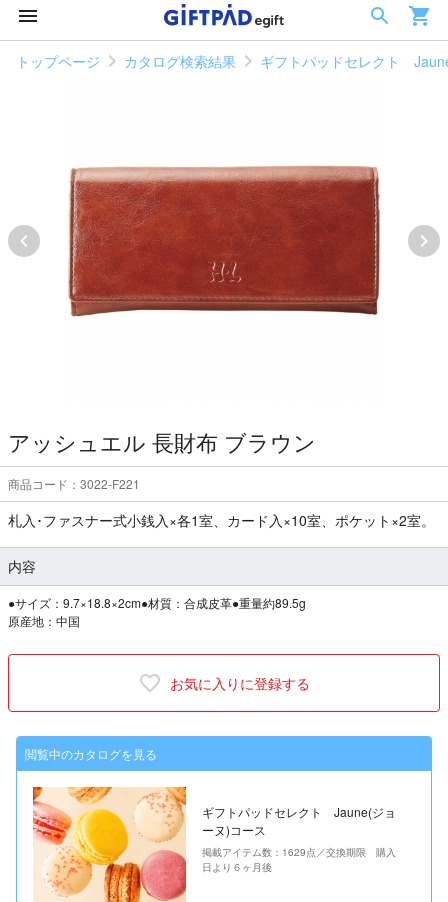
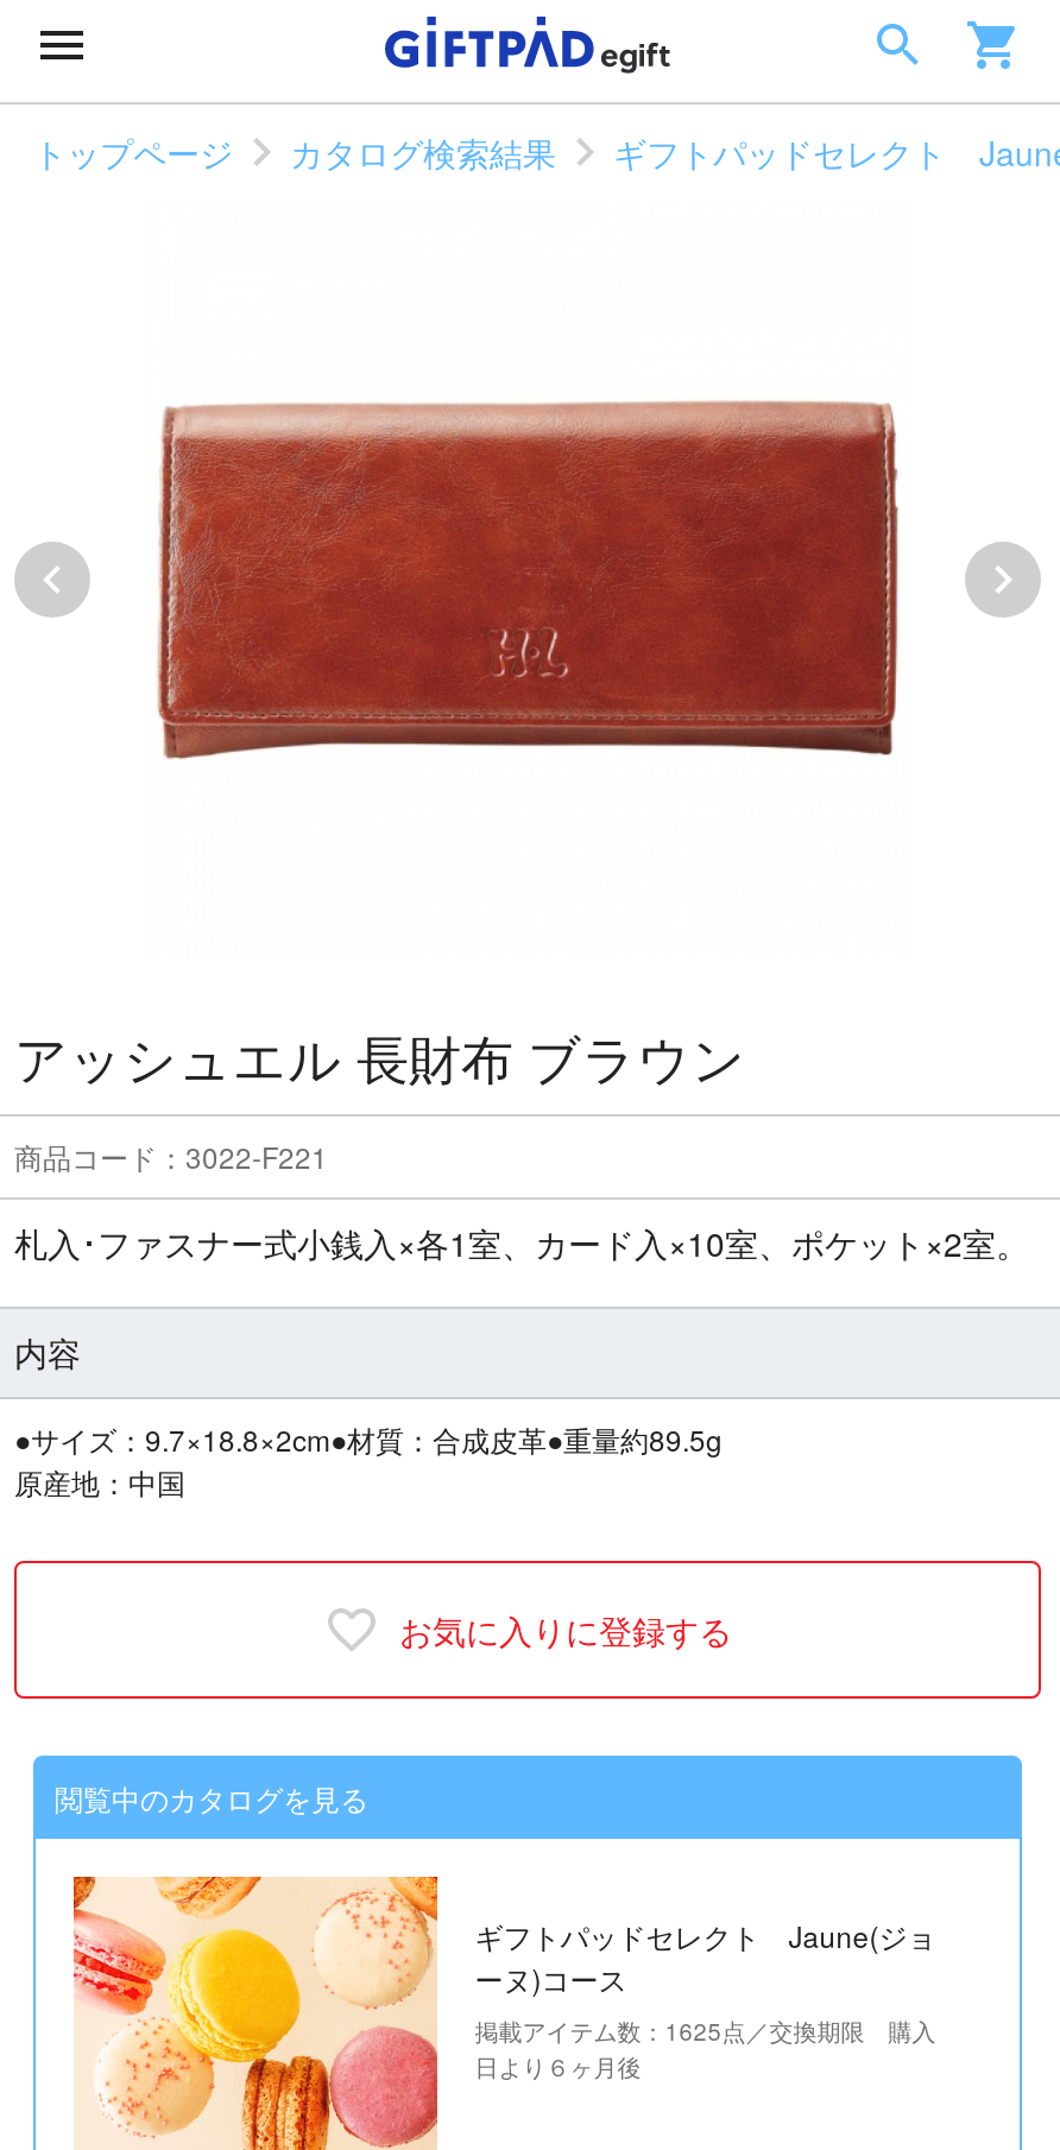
[202,845,396,859] 掲載アイテム数：1629点／交換期限 購入 -> [475,2015,936,2048] 掲載アイテム数：1625点／交換期限 購入

